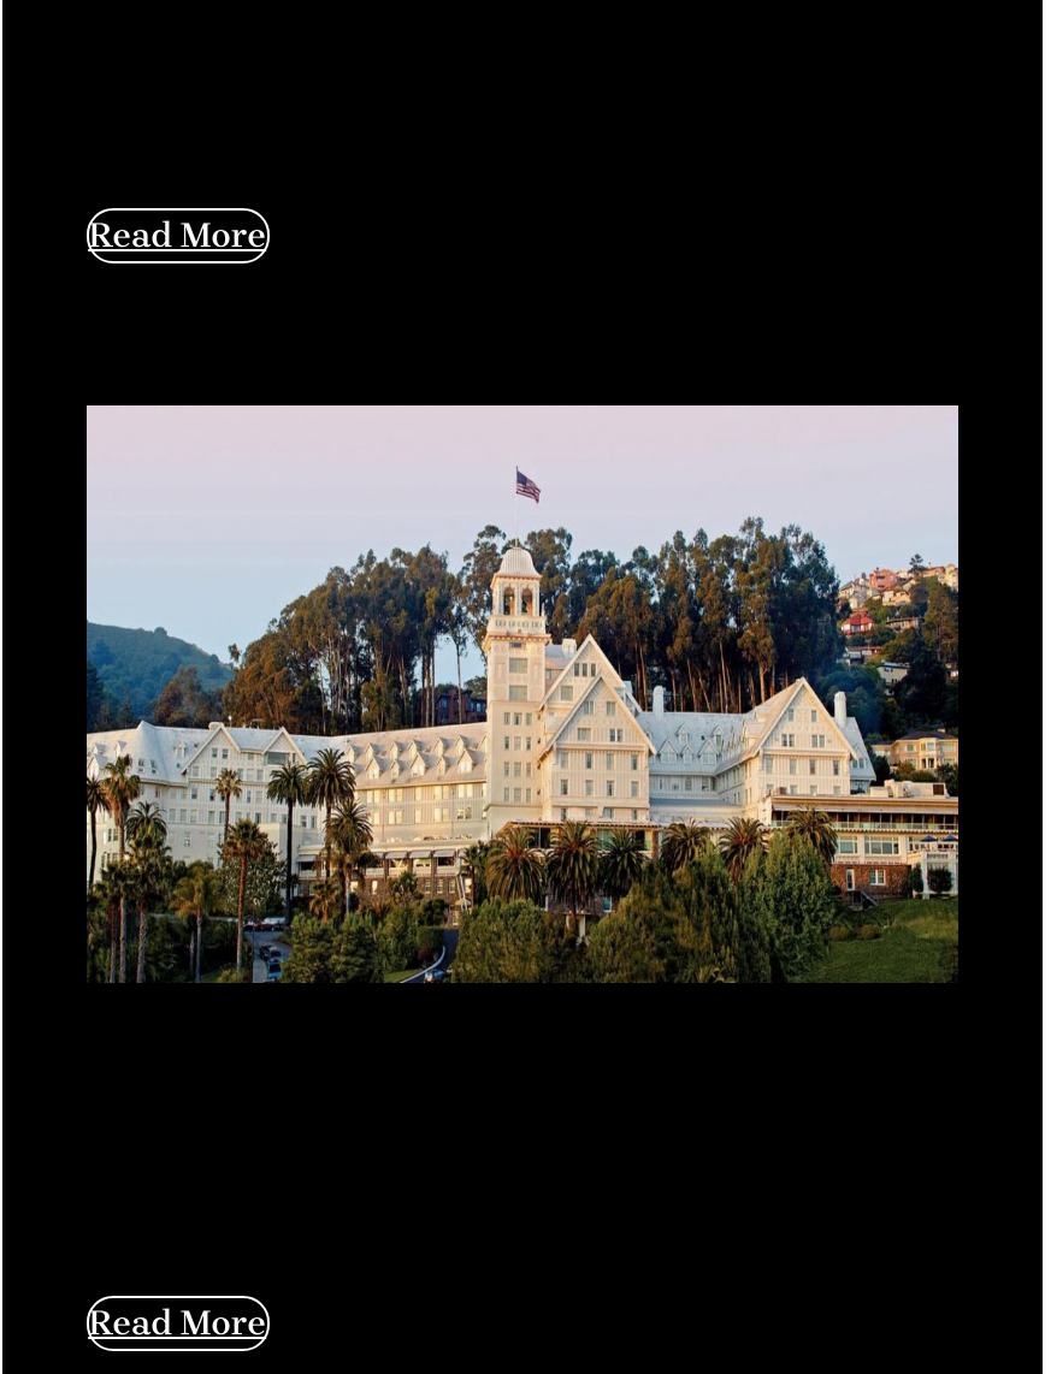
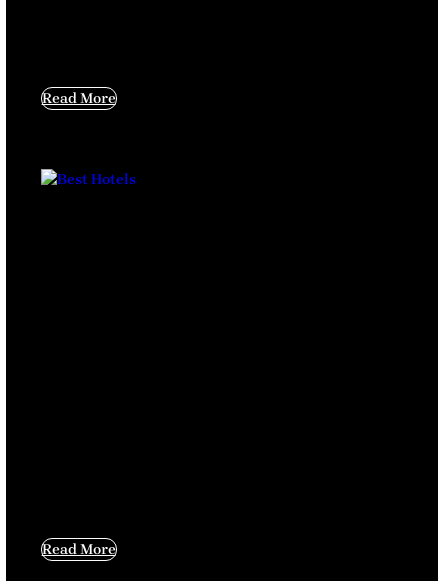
[84,402,961,984] [image] -> none

